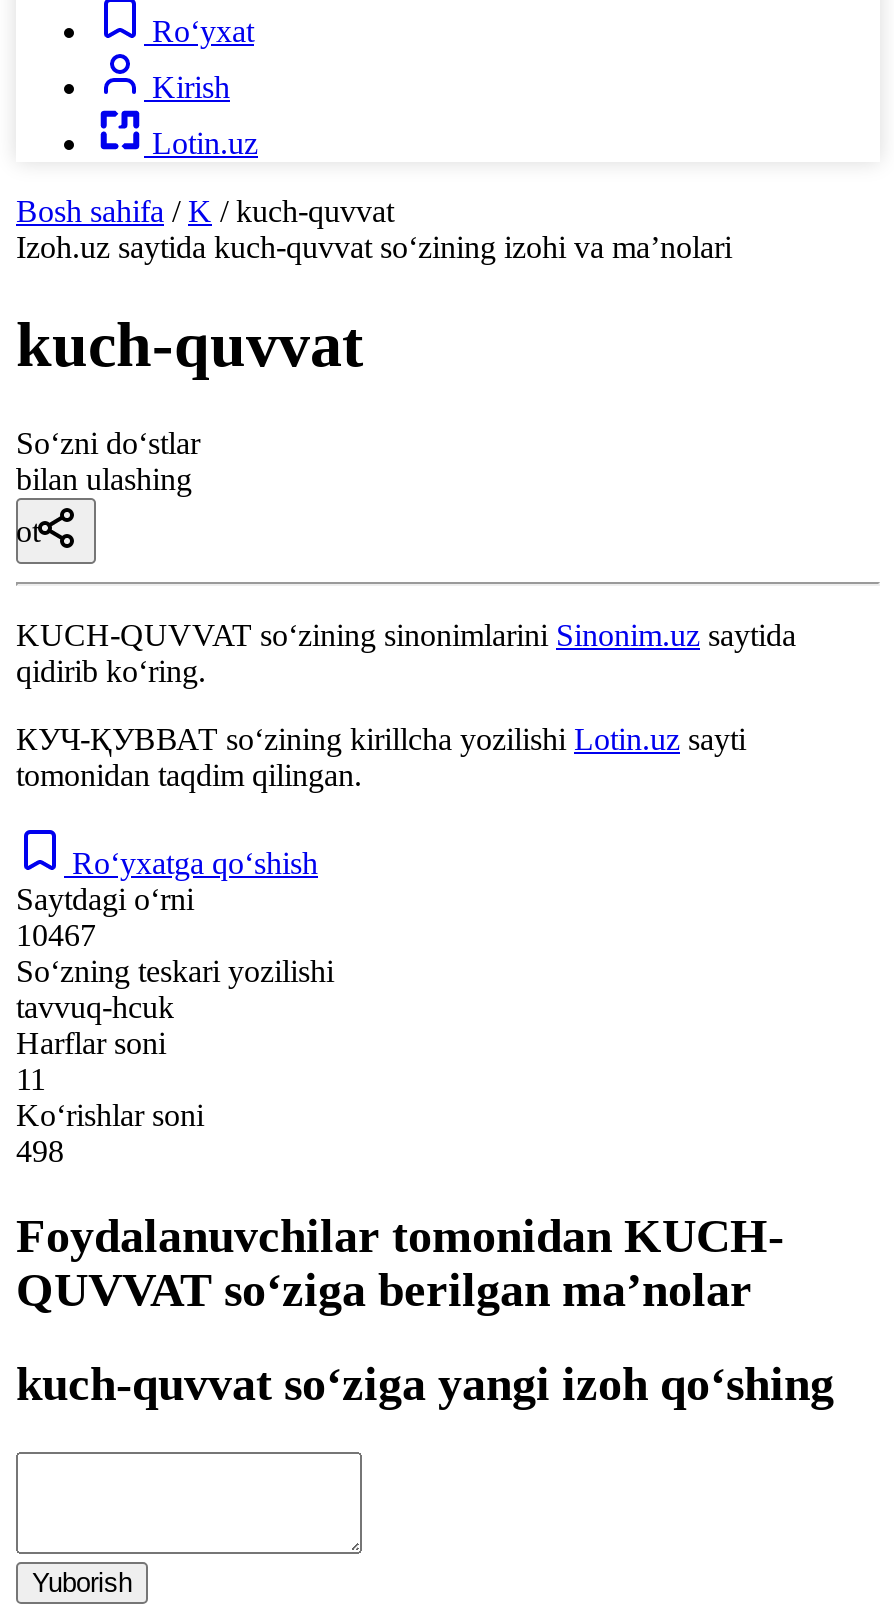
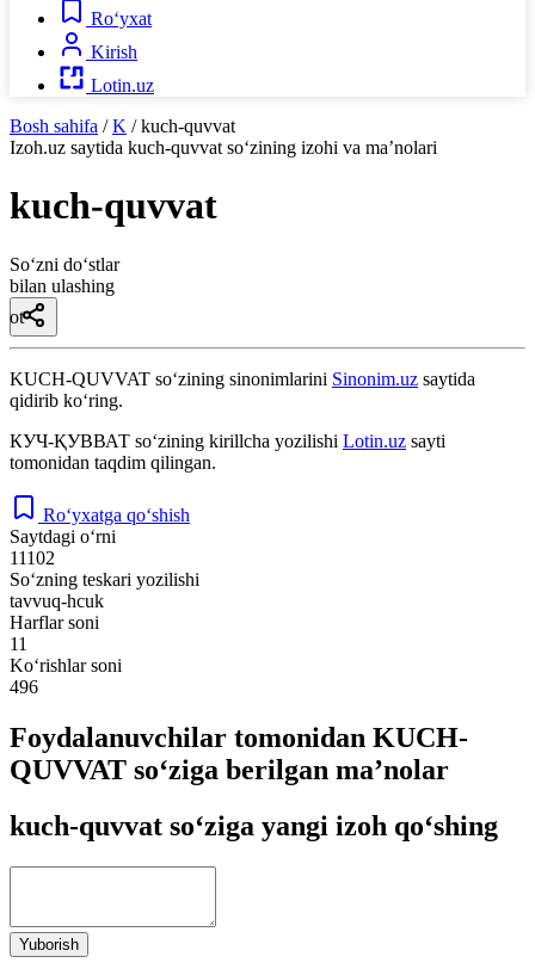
[16,918,96,952] 10467 -> [10,548,55,568] 11102
[16,1134,64,1168] 498 -> [10,677,38,697] 496

